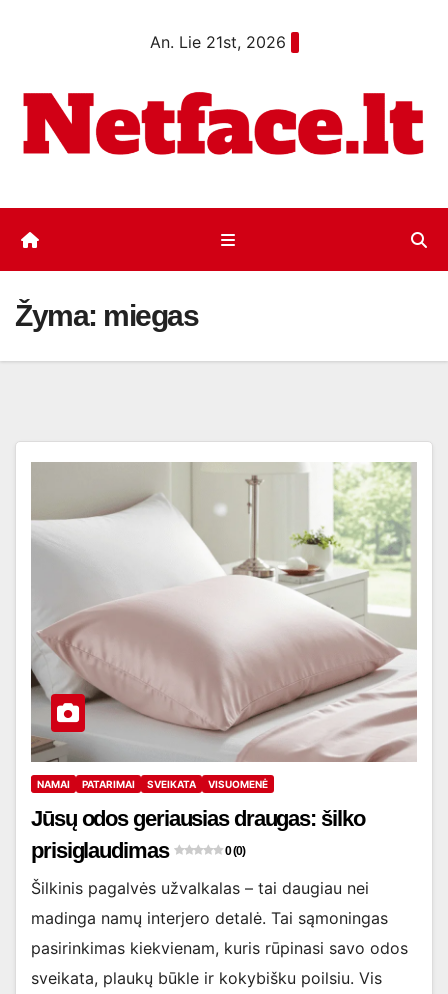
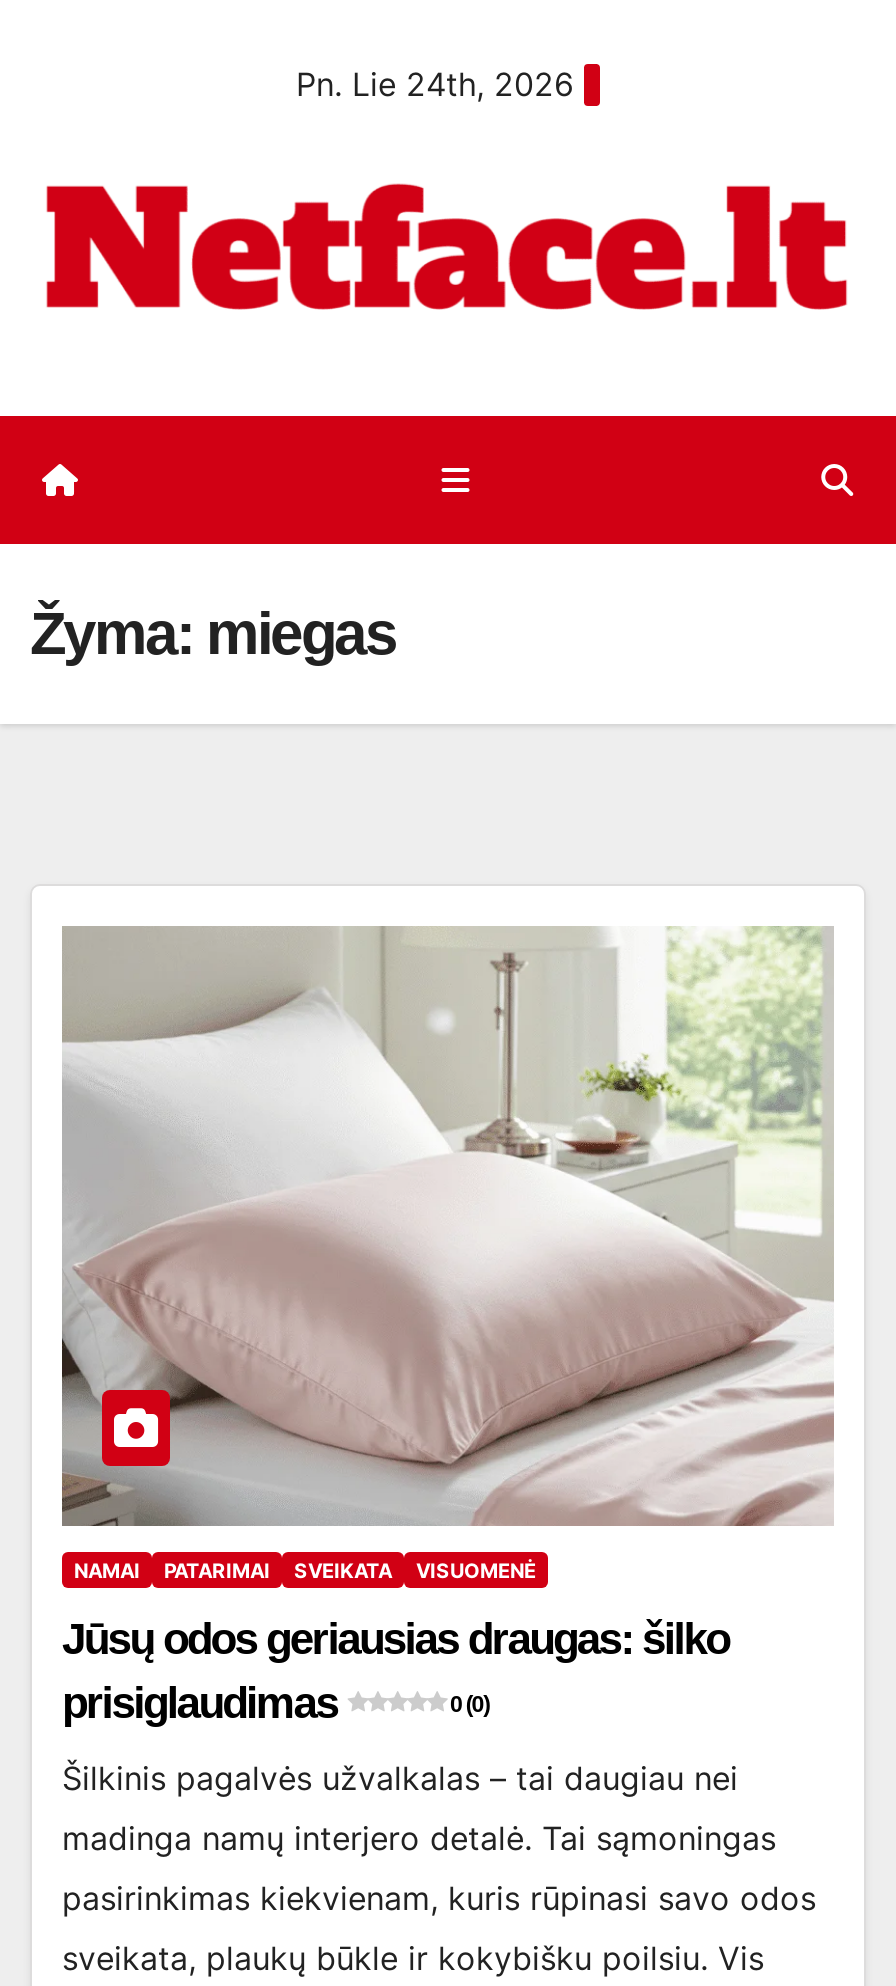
[149,32,285,52] An. Lie 21st, 2026 -> [296,64,574,104] Pn. Lie 24th, 2026

